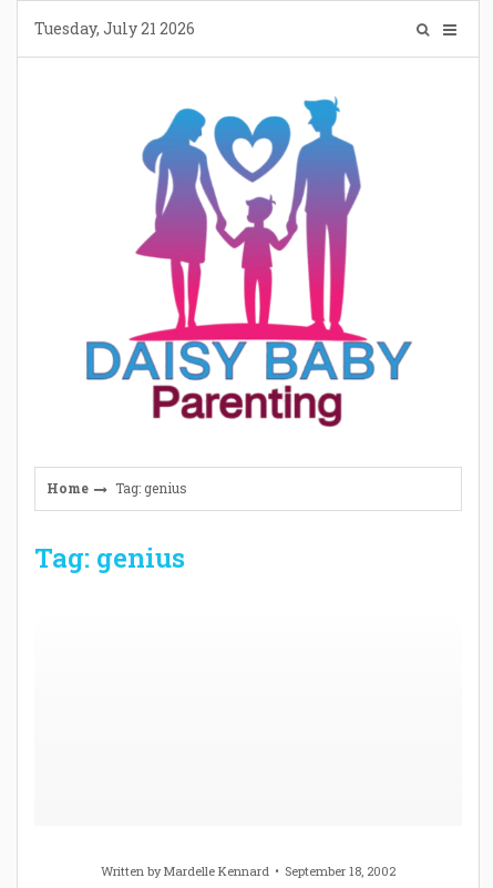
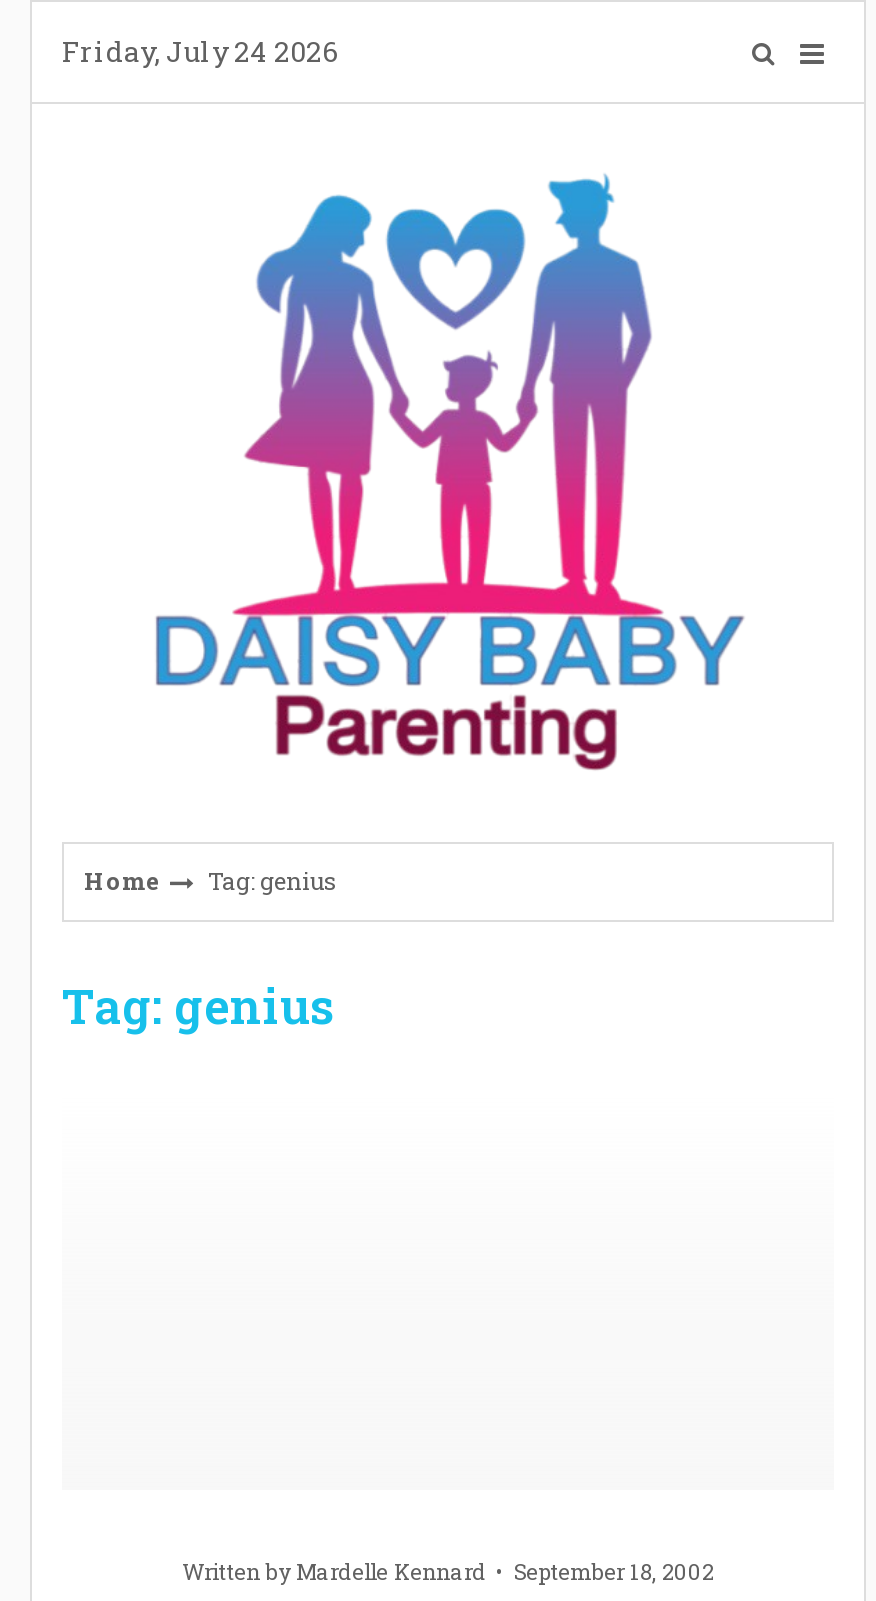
[34,18,195,39] Tuesday, July 21 2026 -> [62,32,338,70] Friday, July 24 2026

